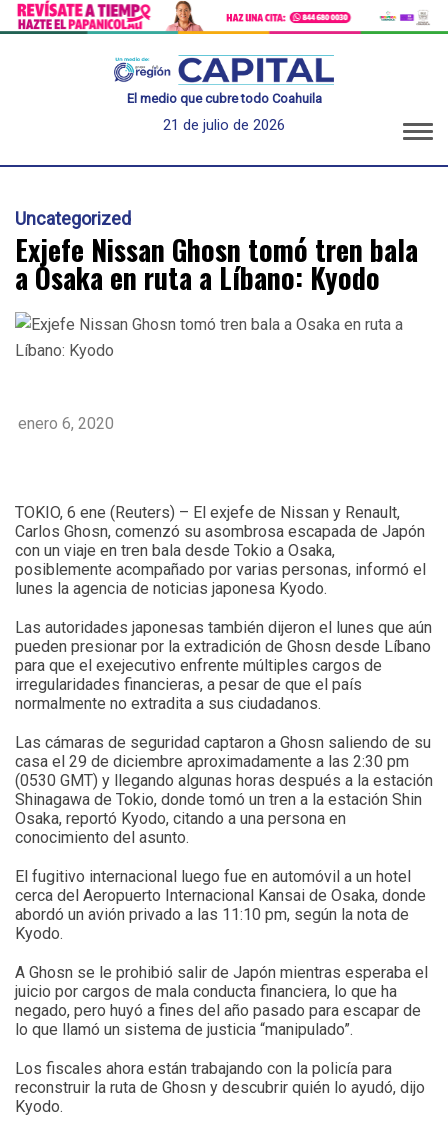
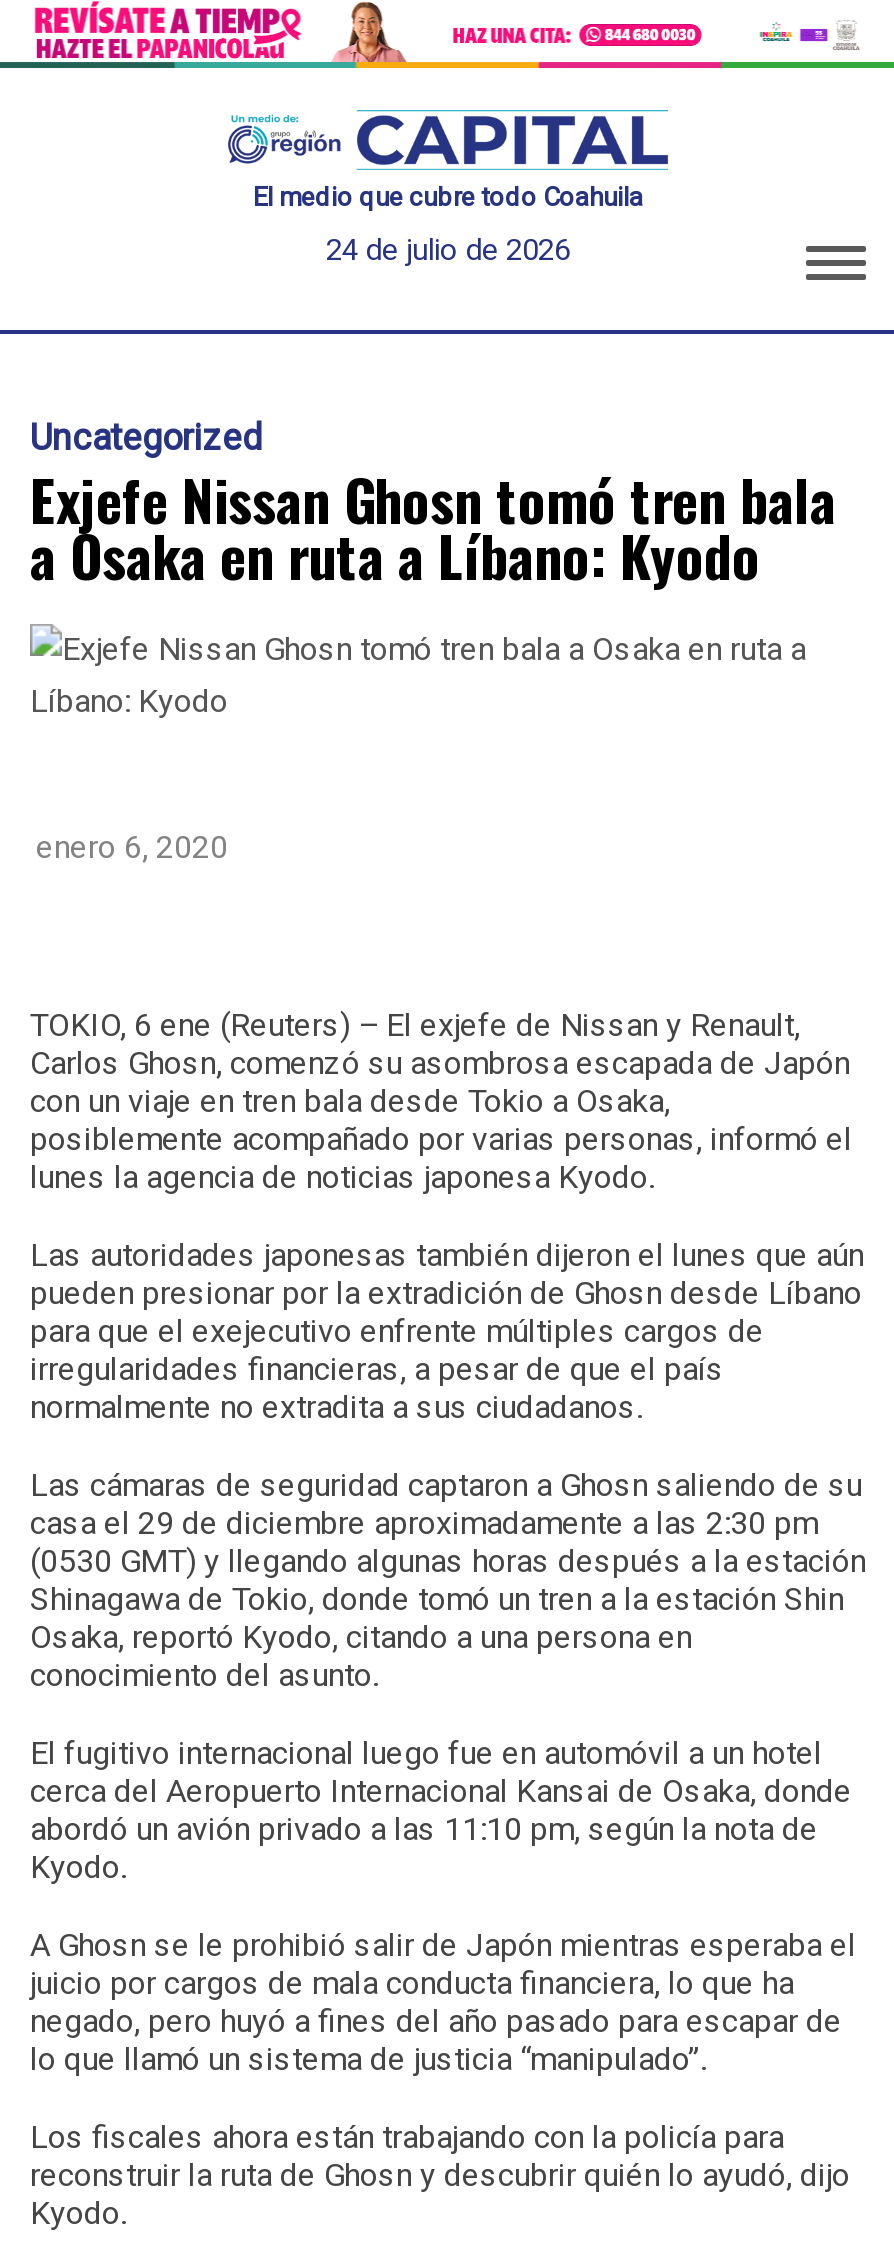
[163,116,285,134] 21 de julio de 2026 -> [326,232,570,268] 24 de julio de 2026

